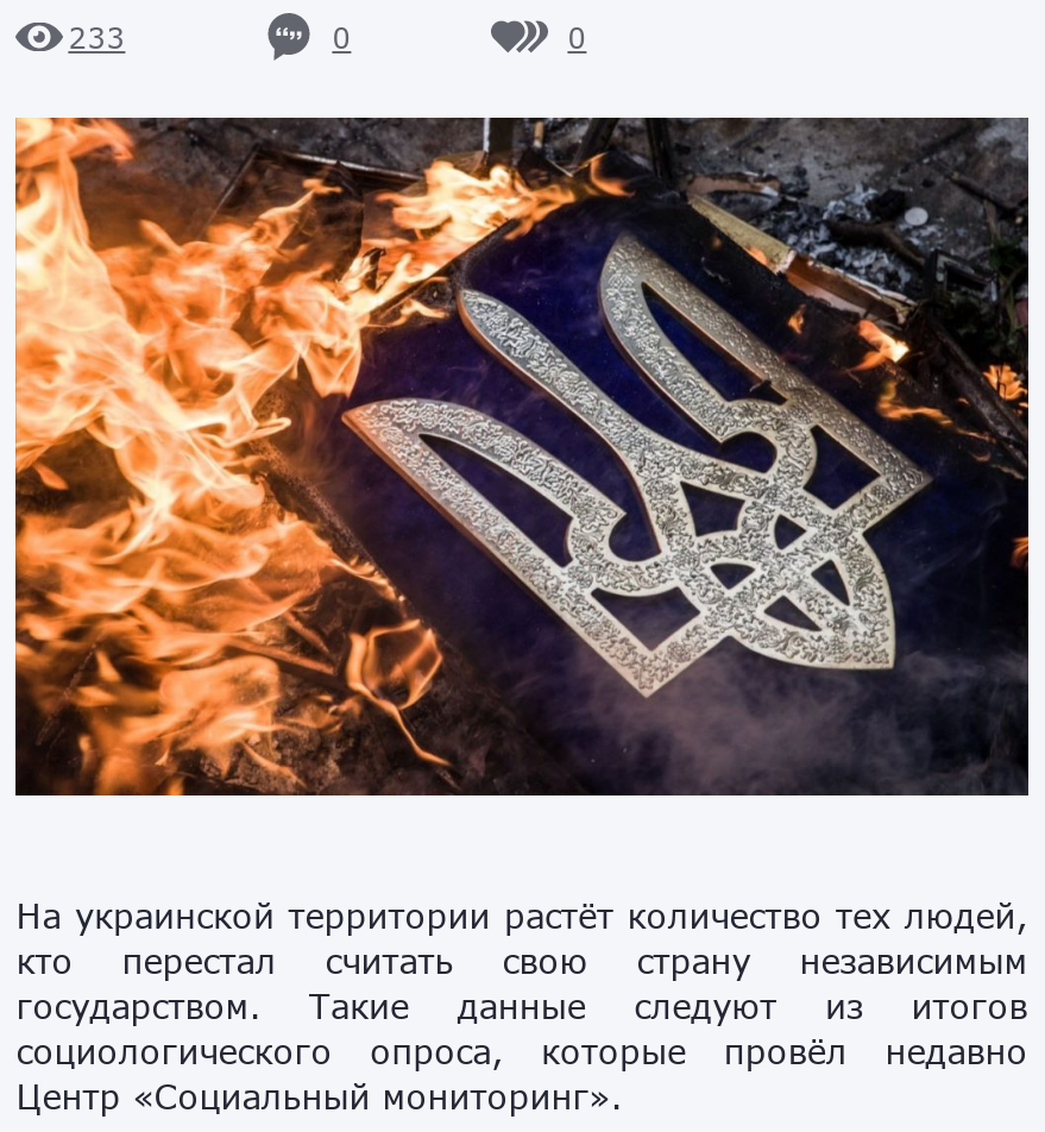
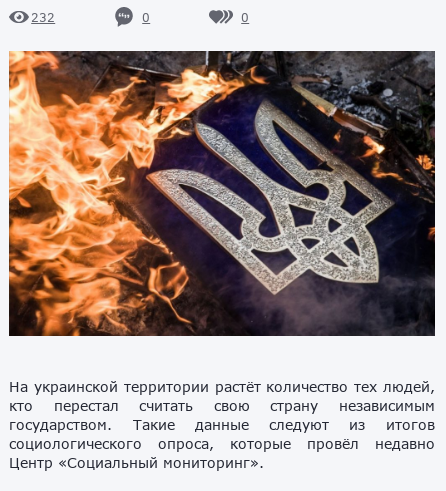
[68,21,125,56] 233 -> [31,10,55,25] 232

